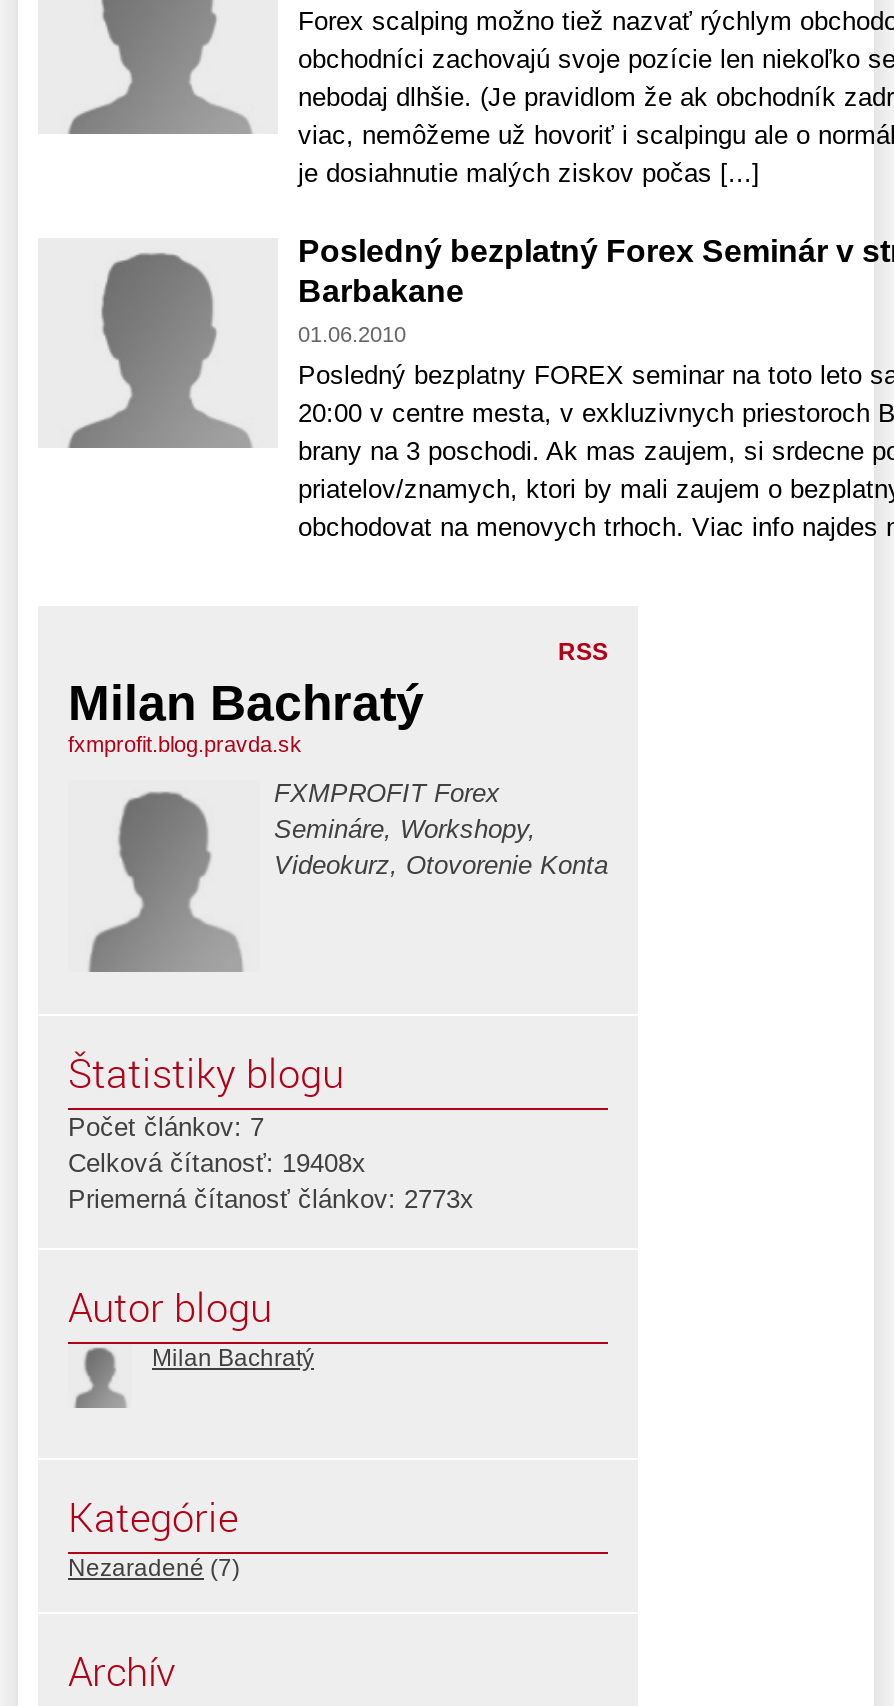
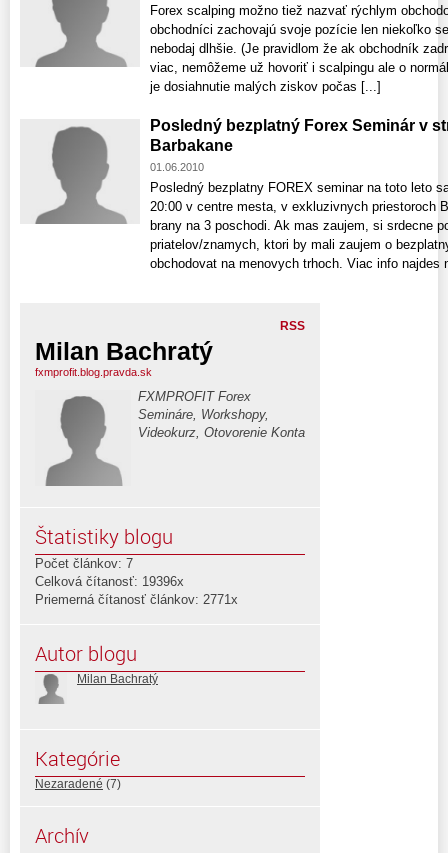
[68,1149,366,1179] Celková čítanosť: 19408x -> [35,574,184,589] Celková čítanosť: 19396x
[68,1185,474,1215] Priemerná čítanosť článkov: 2773x -> [35,592,238,607] Priemerná čítanosť článkov: 2771x

